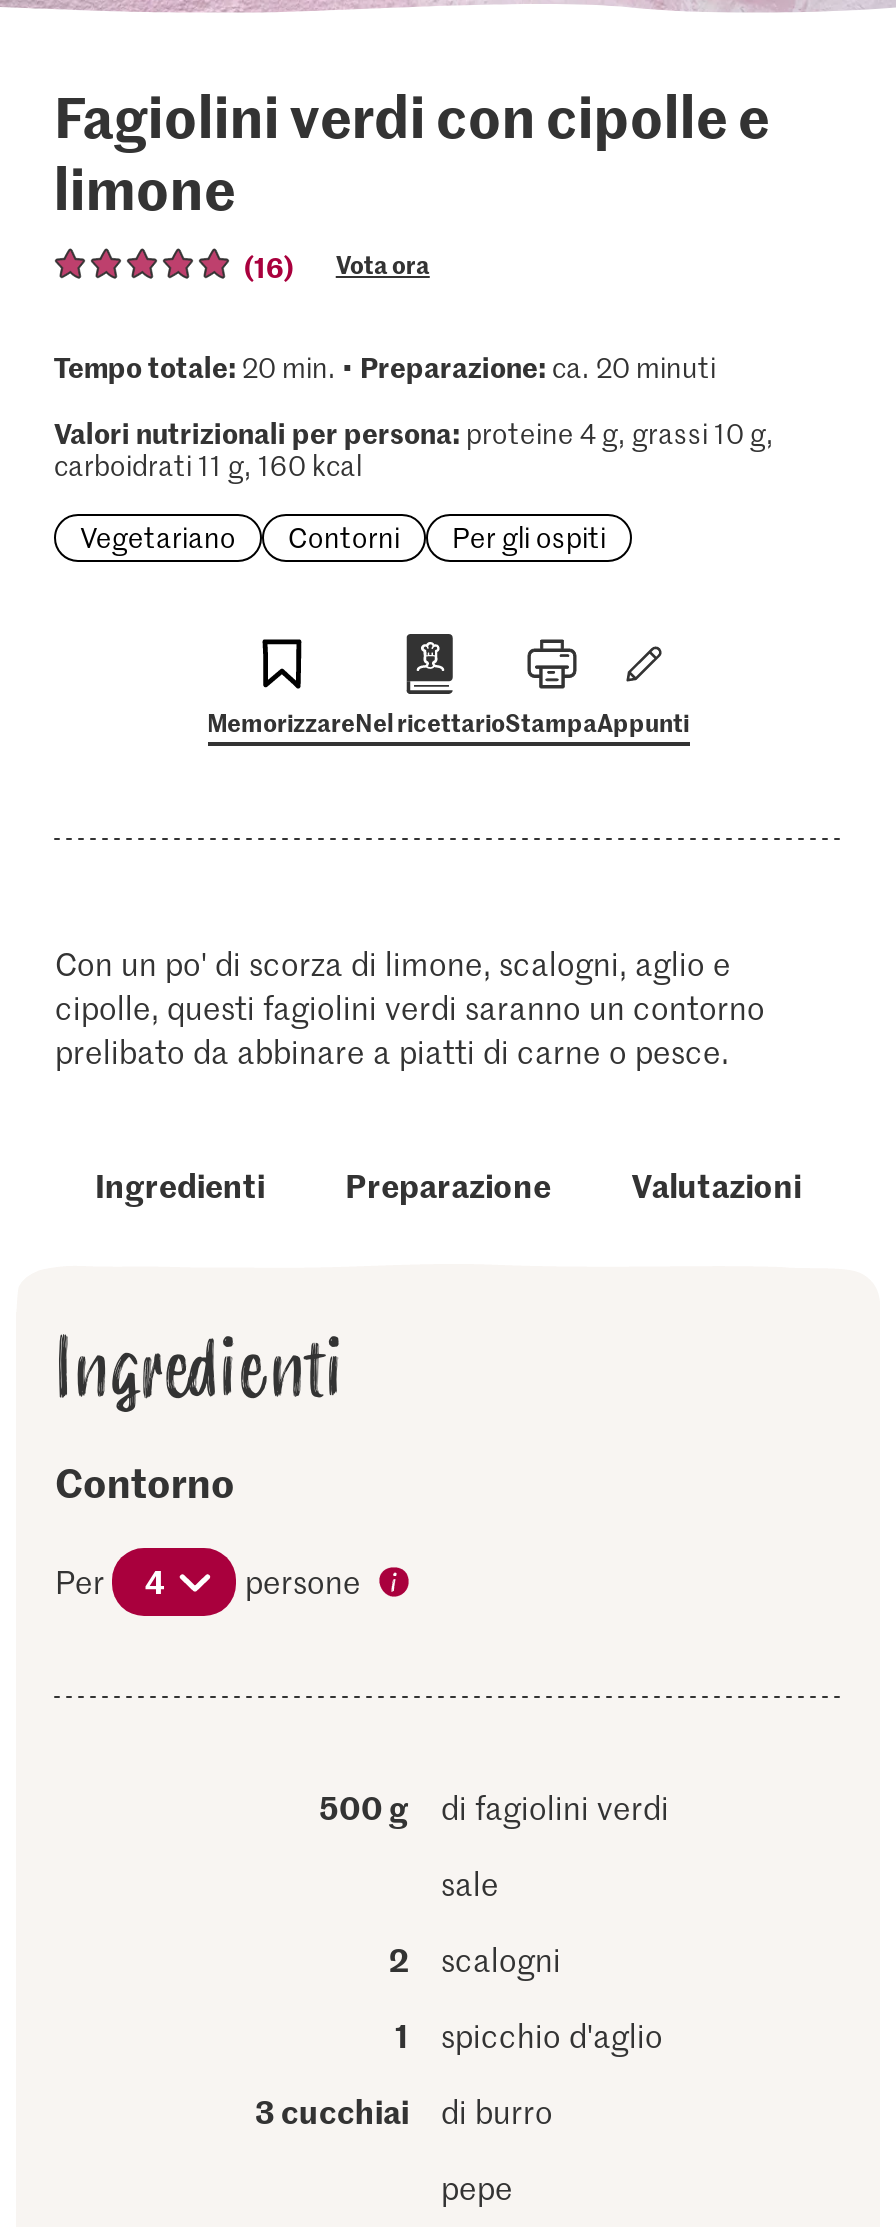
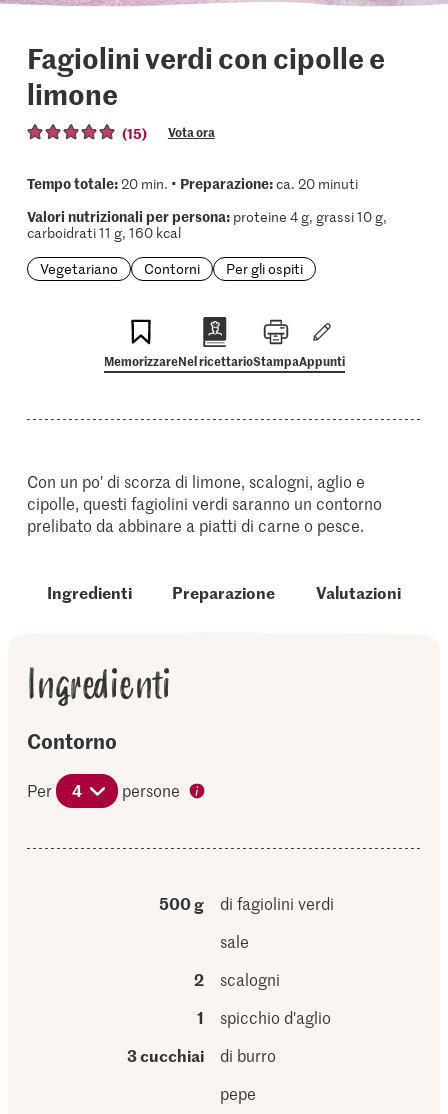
[244,245,430,285] (16) Vota ora -> [122,122,215,142] (15) Vota ora

